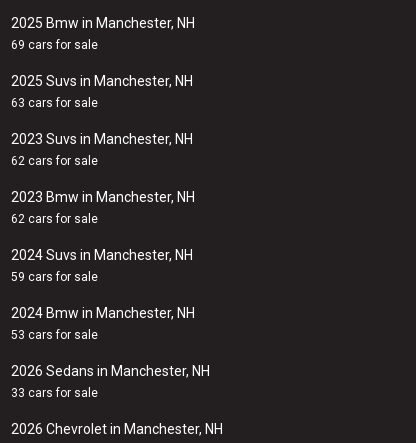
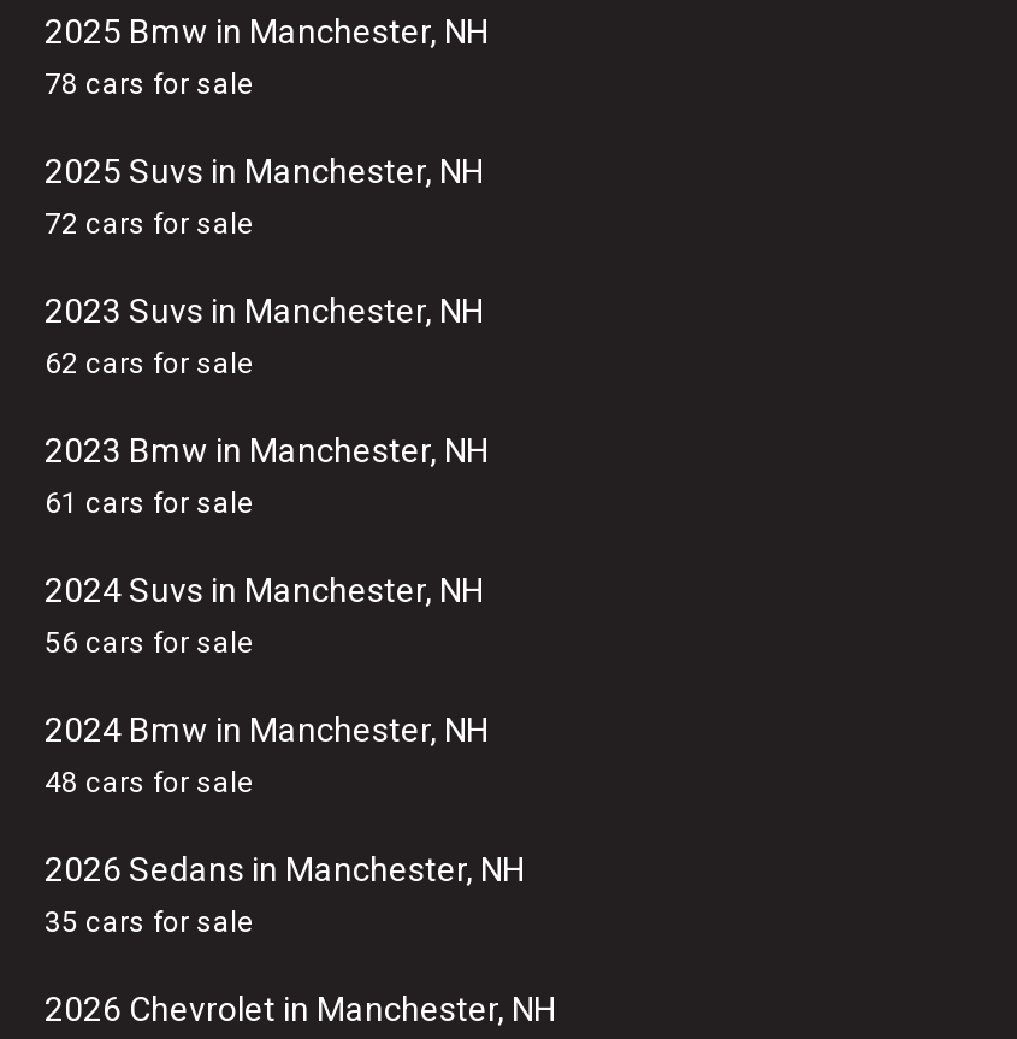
[11,38,98,52] 69 cars for sale -> [45,67,254,101] 78 cars for sale
[11,96,98,110] 63 cars for sale -> [45,207,254,241] 72 cars for sale
[11,212,98,226] 62 cars for sale -> [45,486,254,520] 61 cars for sale
[11,270,98,284] 59 cars for sale -> [45,626,254,660] 56 cars for sale
[11,328,98,342] 53 cars for sale -> [45,766,254,799] 48 cars for sale
[11,386,98,400] 33 cars for sale -> [45,905,254,939] 35 cars for sale

